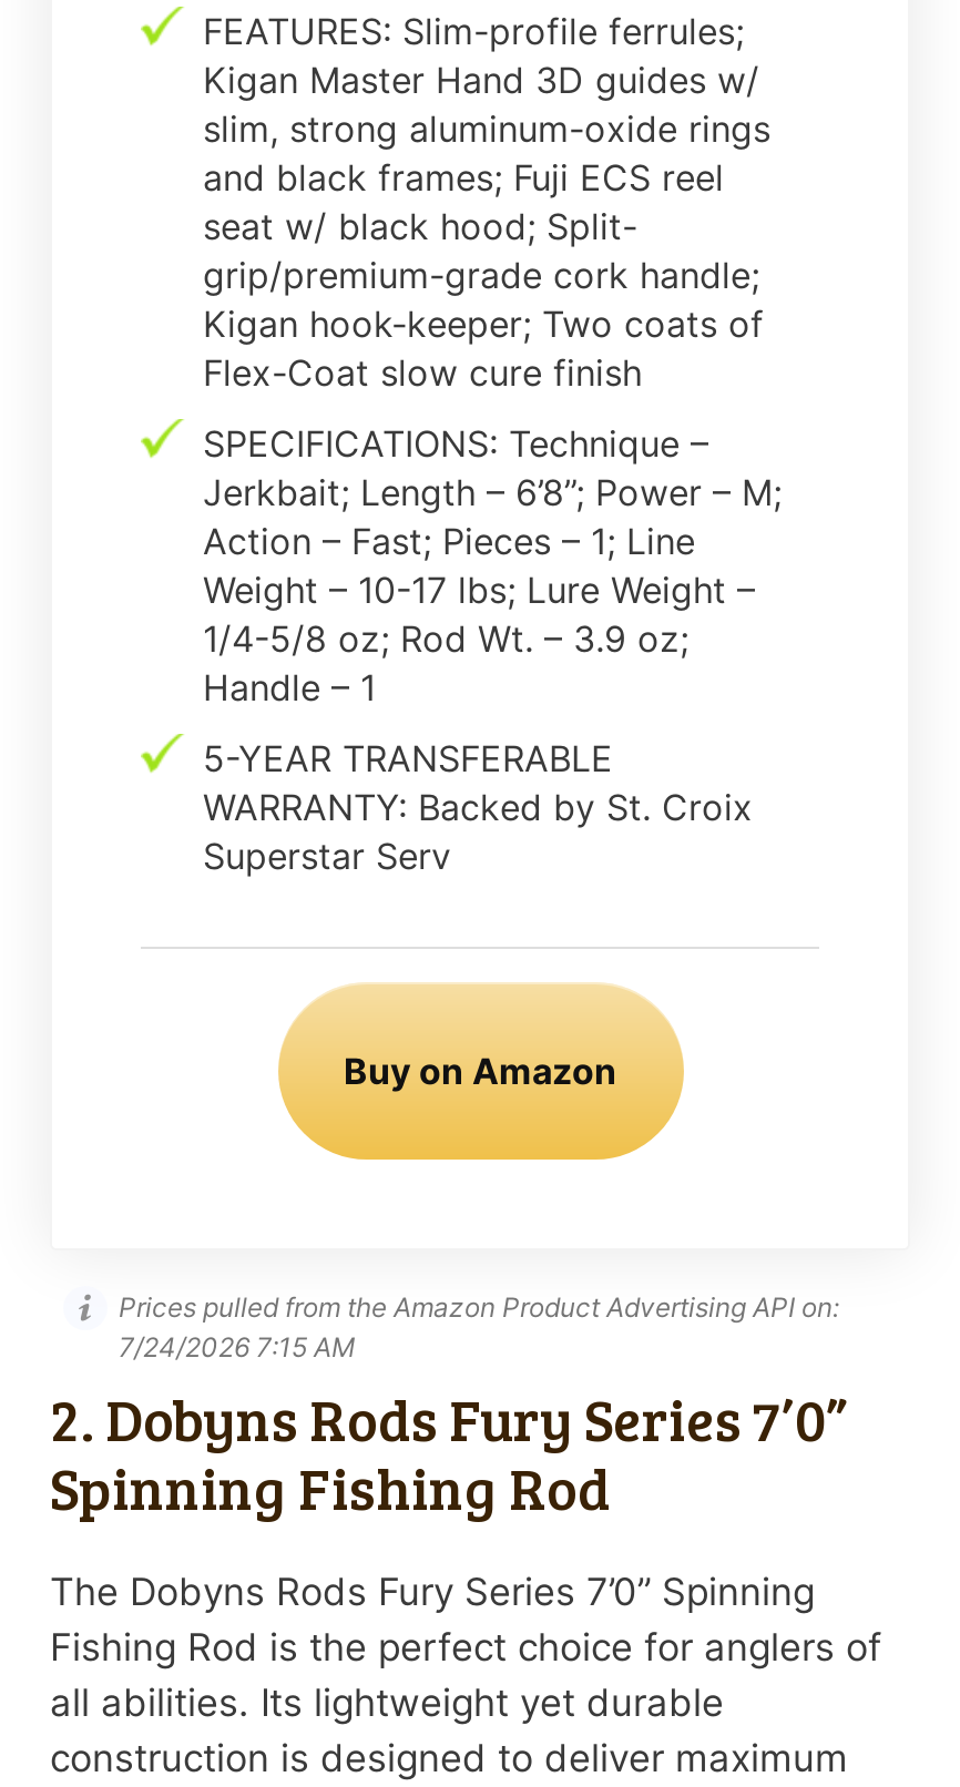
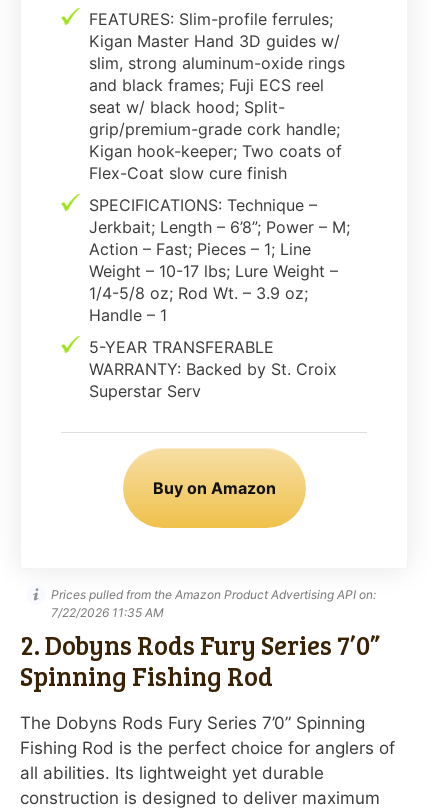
[119,1331,356,1364] 7/24/2026 7:15 AM -> [51,605,164,620] 7/22/2026 11:35 AM

